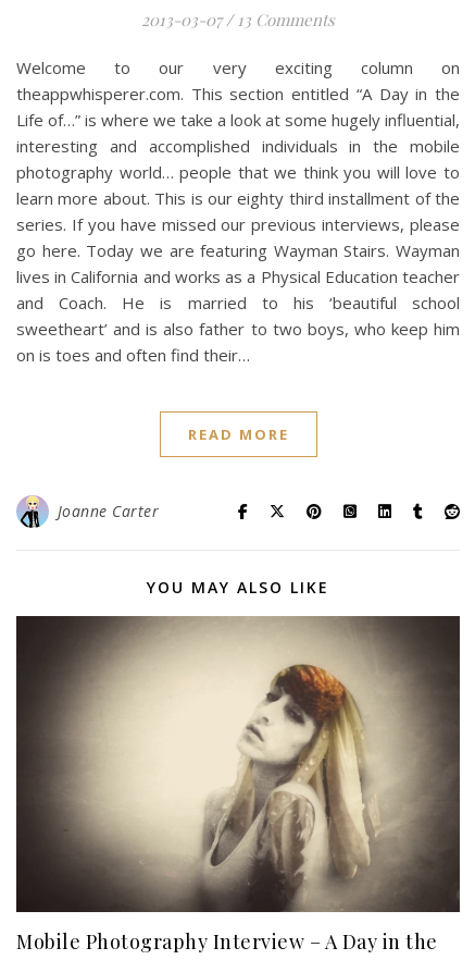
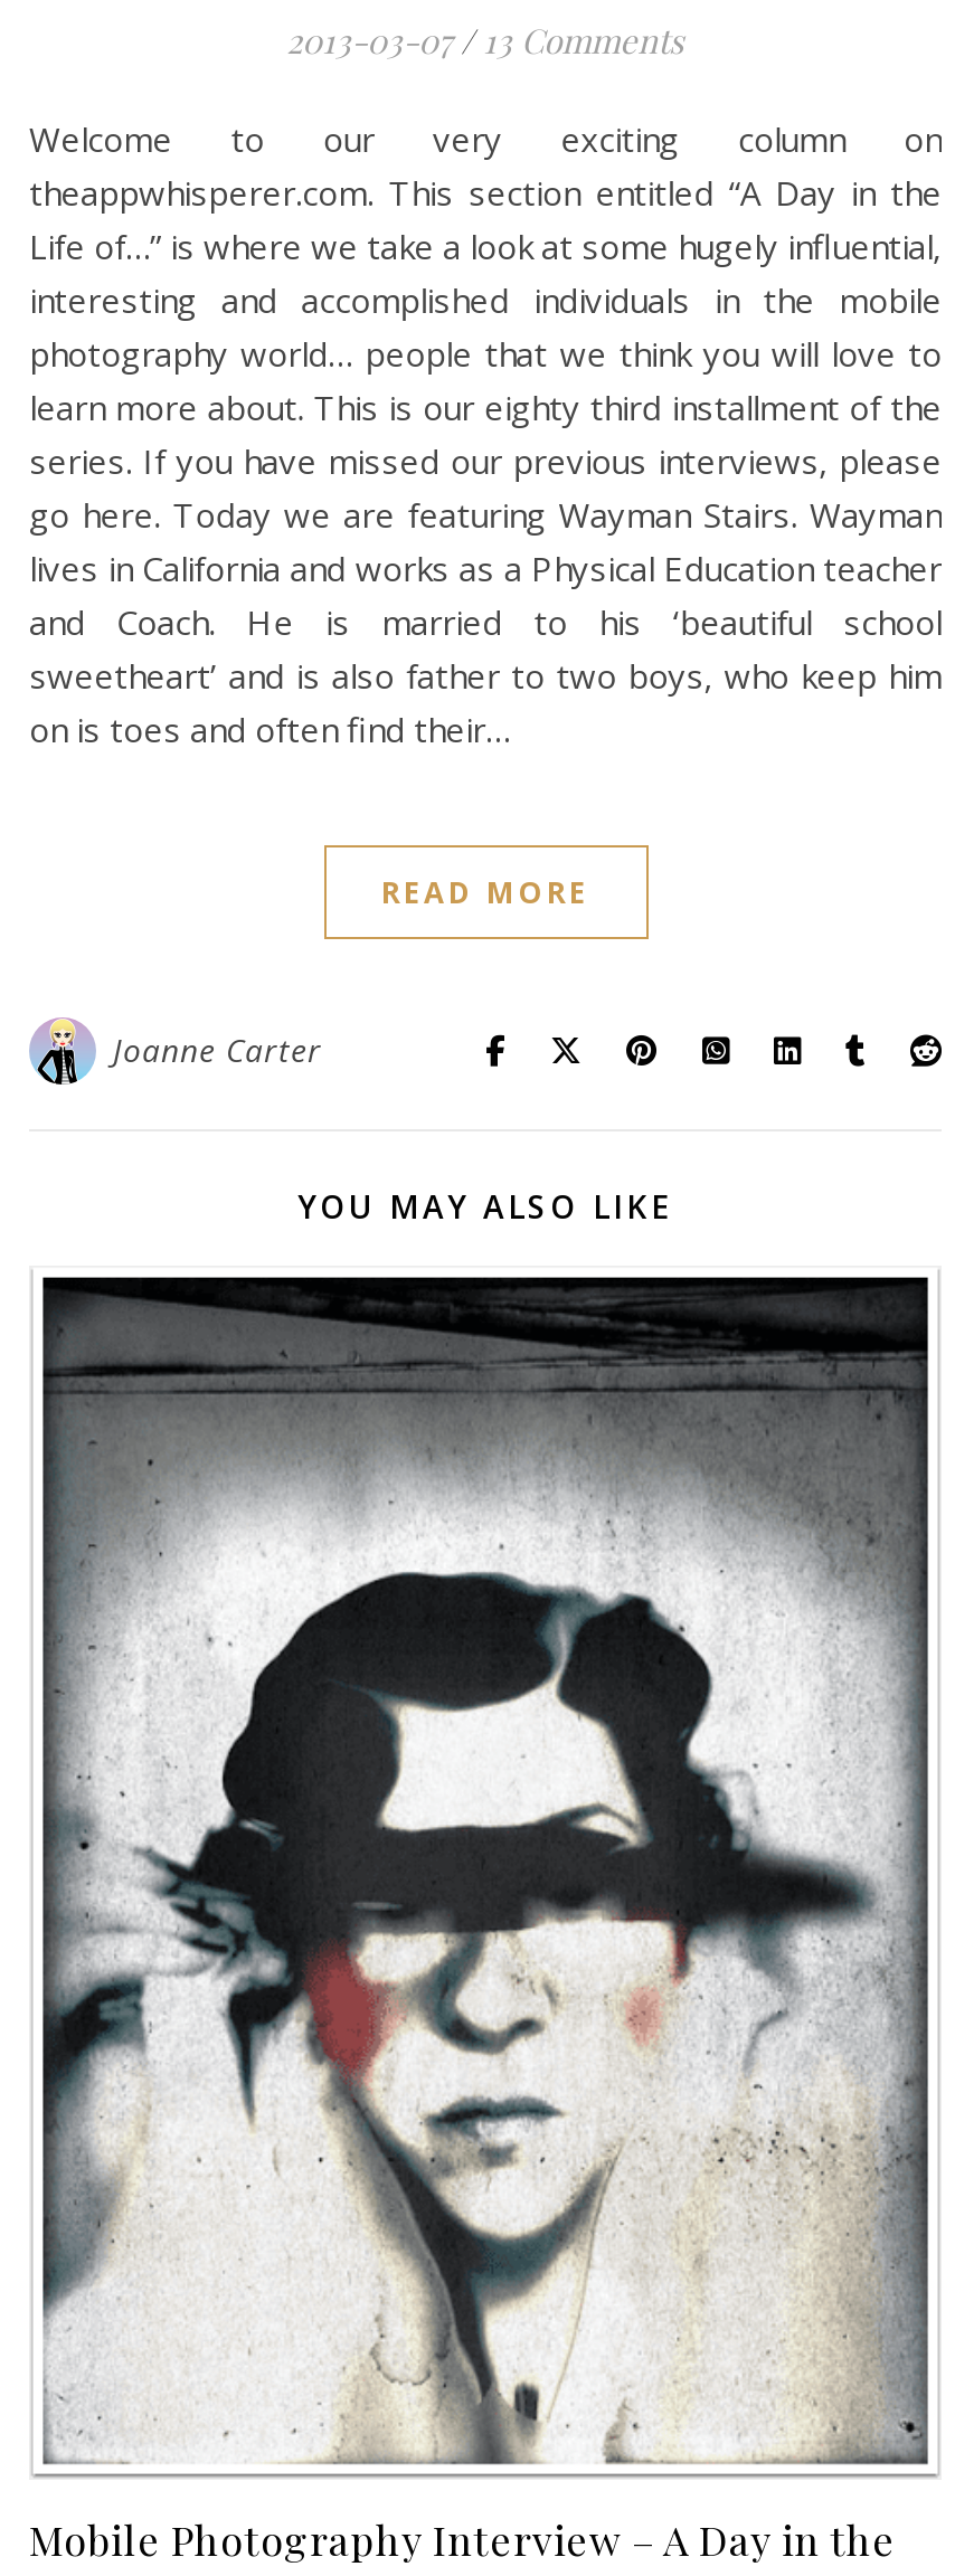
[15,615,461,912] [image] -> [31,1275,942,2475] [image]

